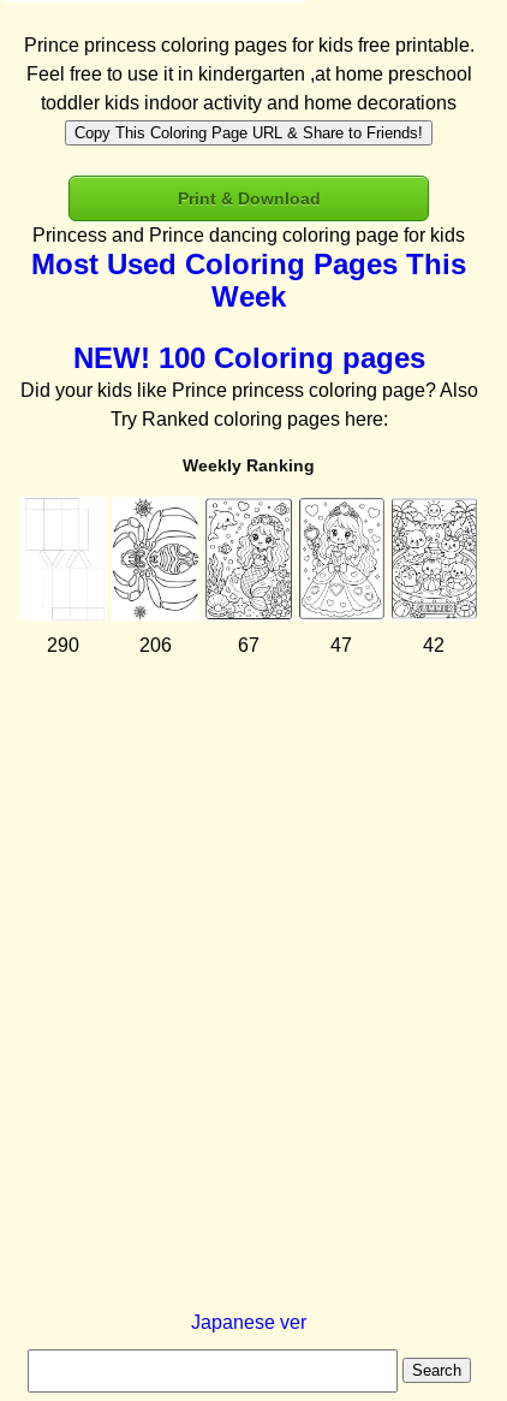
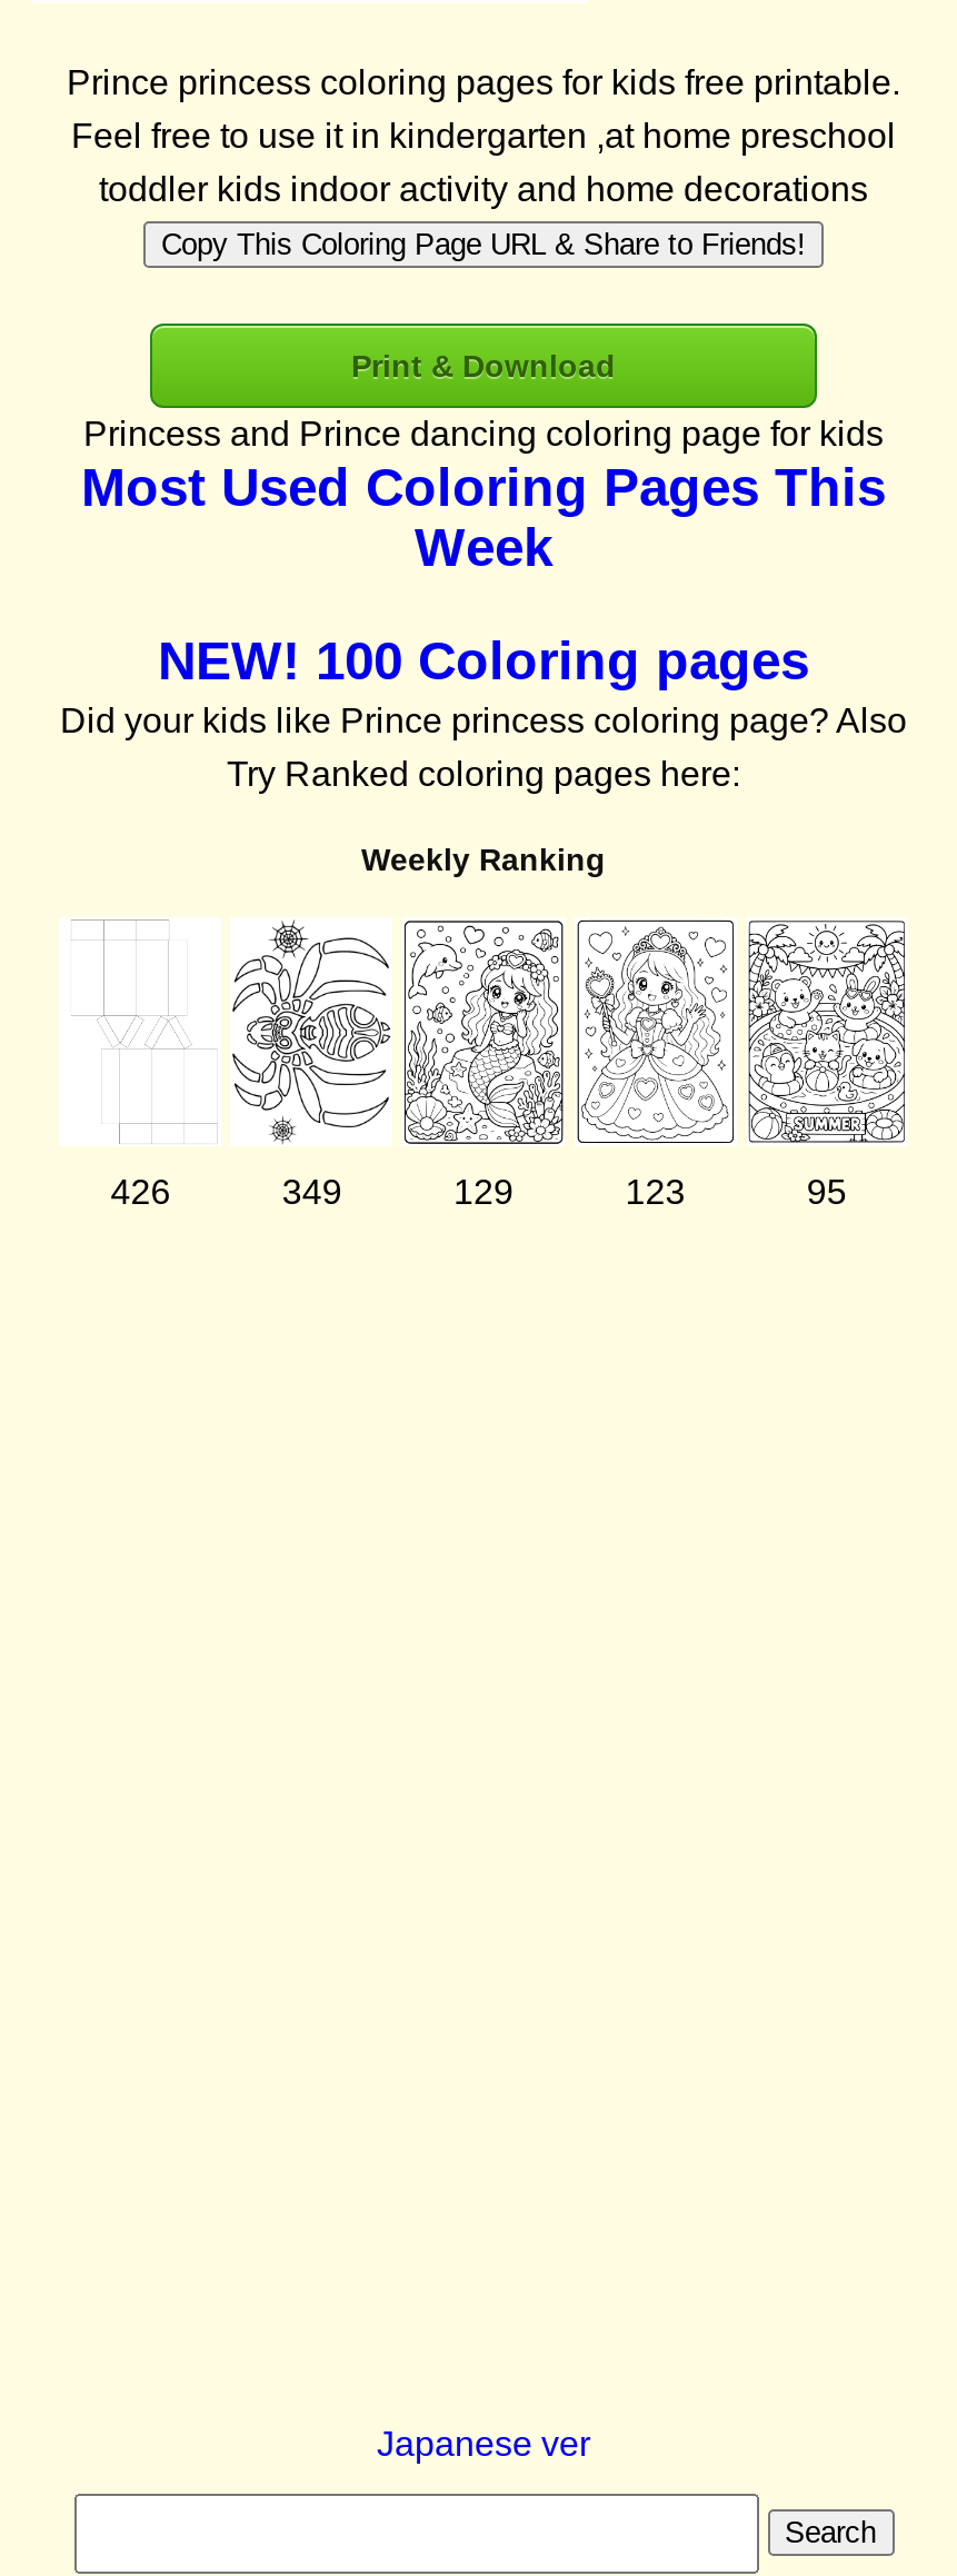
[47,635,80,656] 290 -> [110,1174,171,1212] 426
[140,635,172,656] 206 -> [282,1174,342,1212] 349
[238,635,260,656] 67 -> [453,1174,514,1212] 129
[331,635,352,656] 47 -> [625,1174,685,1212] 123
[423,635,445,656] 42 -> [807,1174,847,1212] 95

